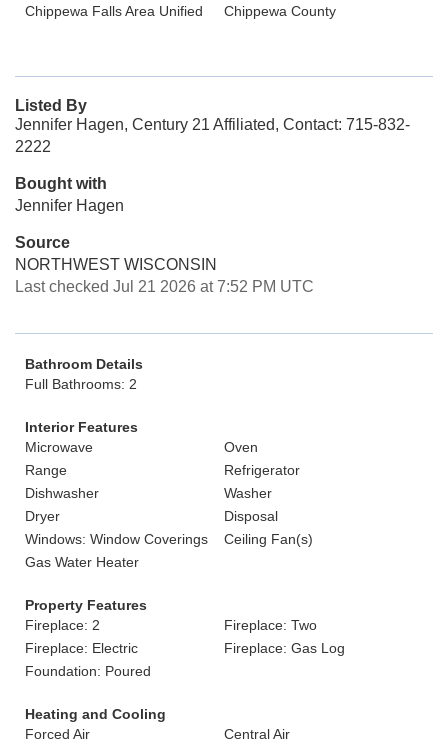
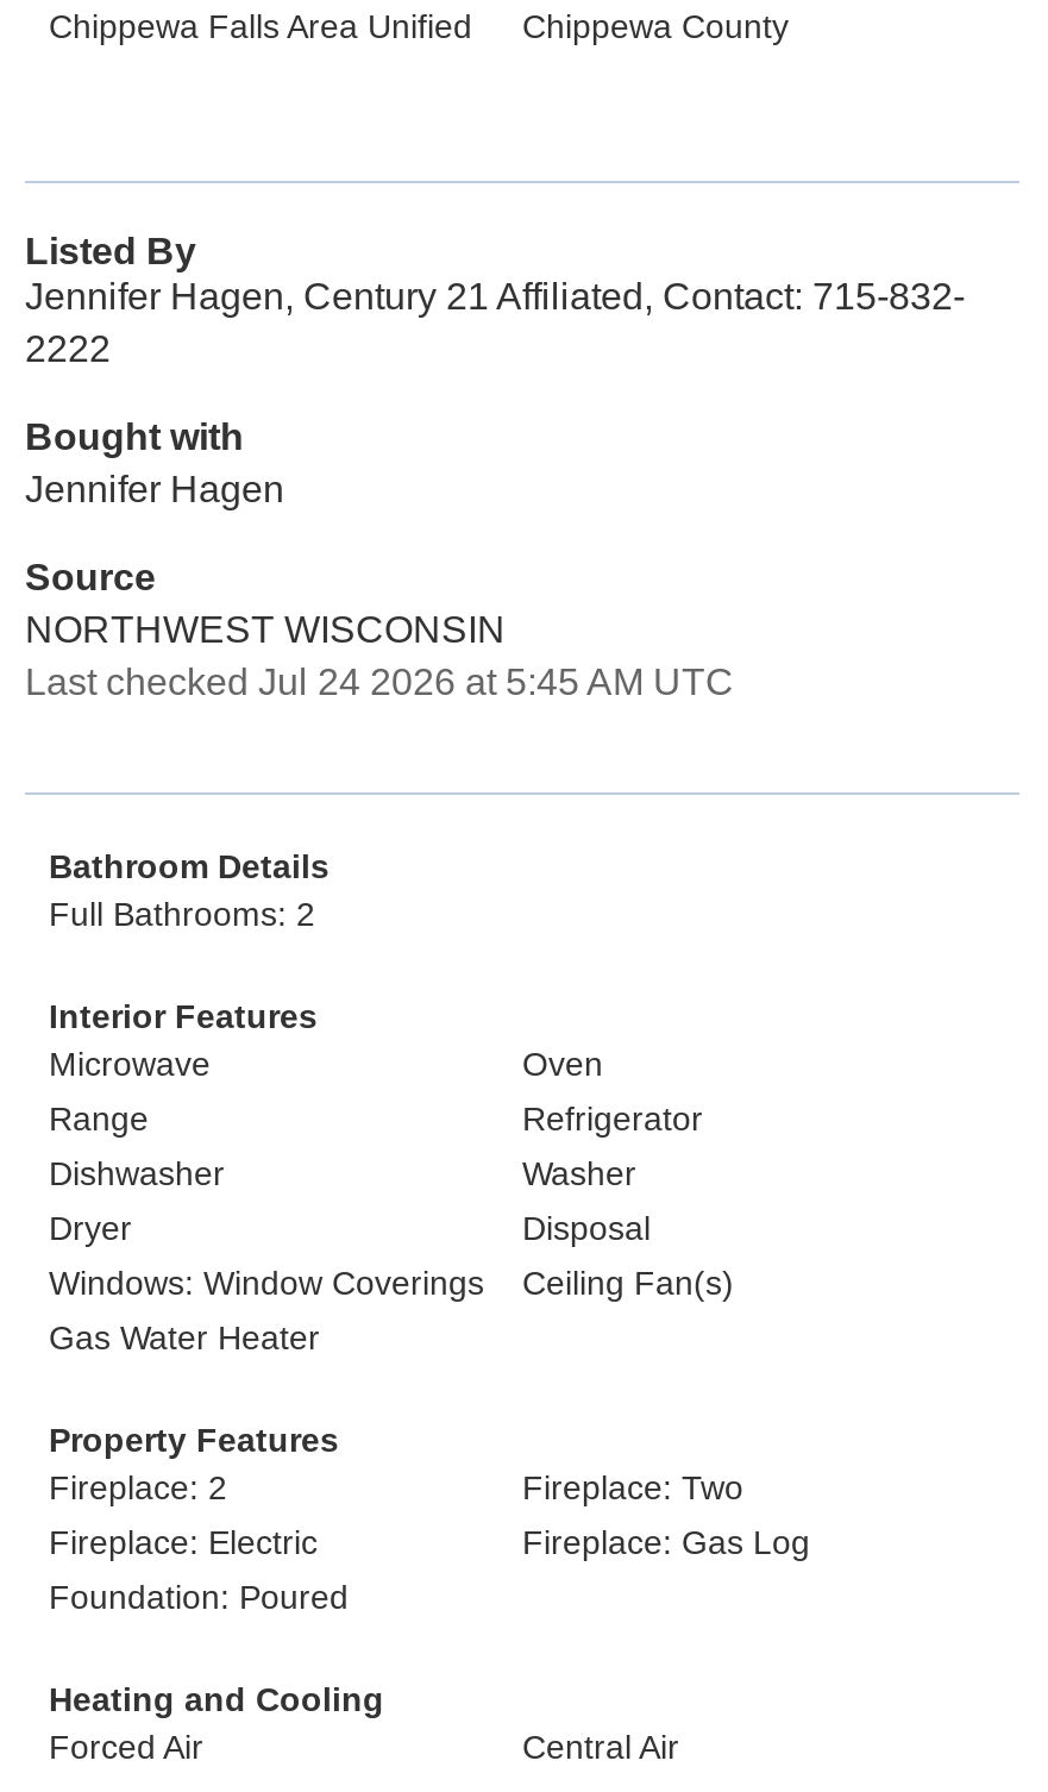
[15,278,314,295] Last checked Jul 21 2026 at 7:52 PM UTC -> [25,662,734,702] Last checked Jul 24 2026 at 5:45 AM UTC

